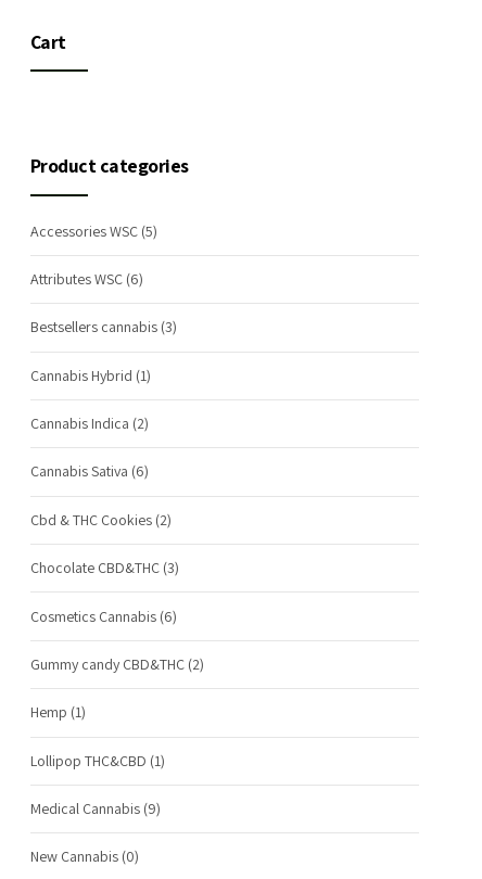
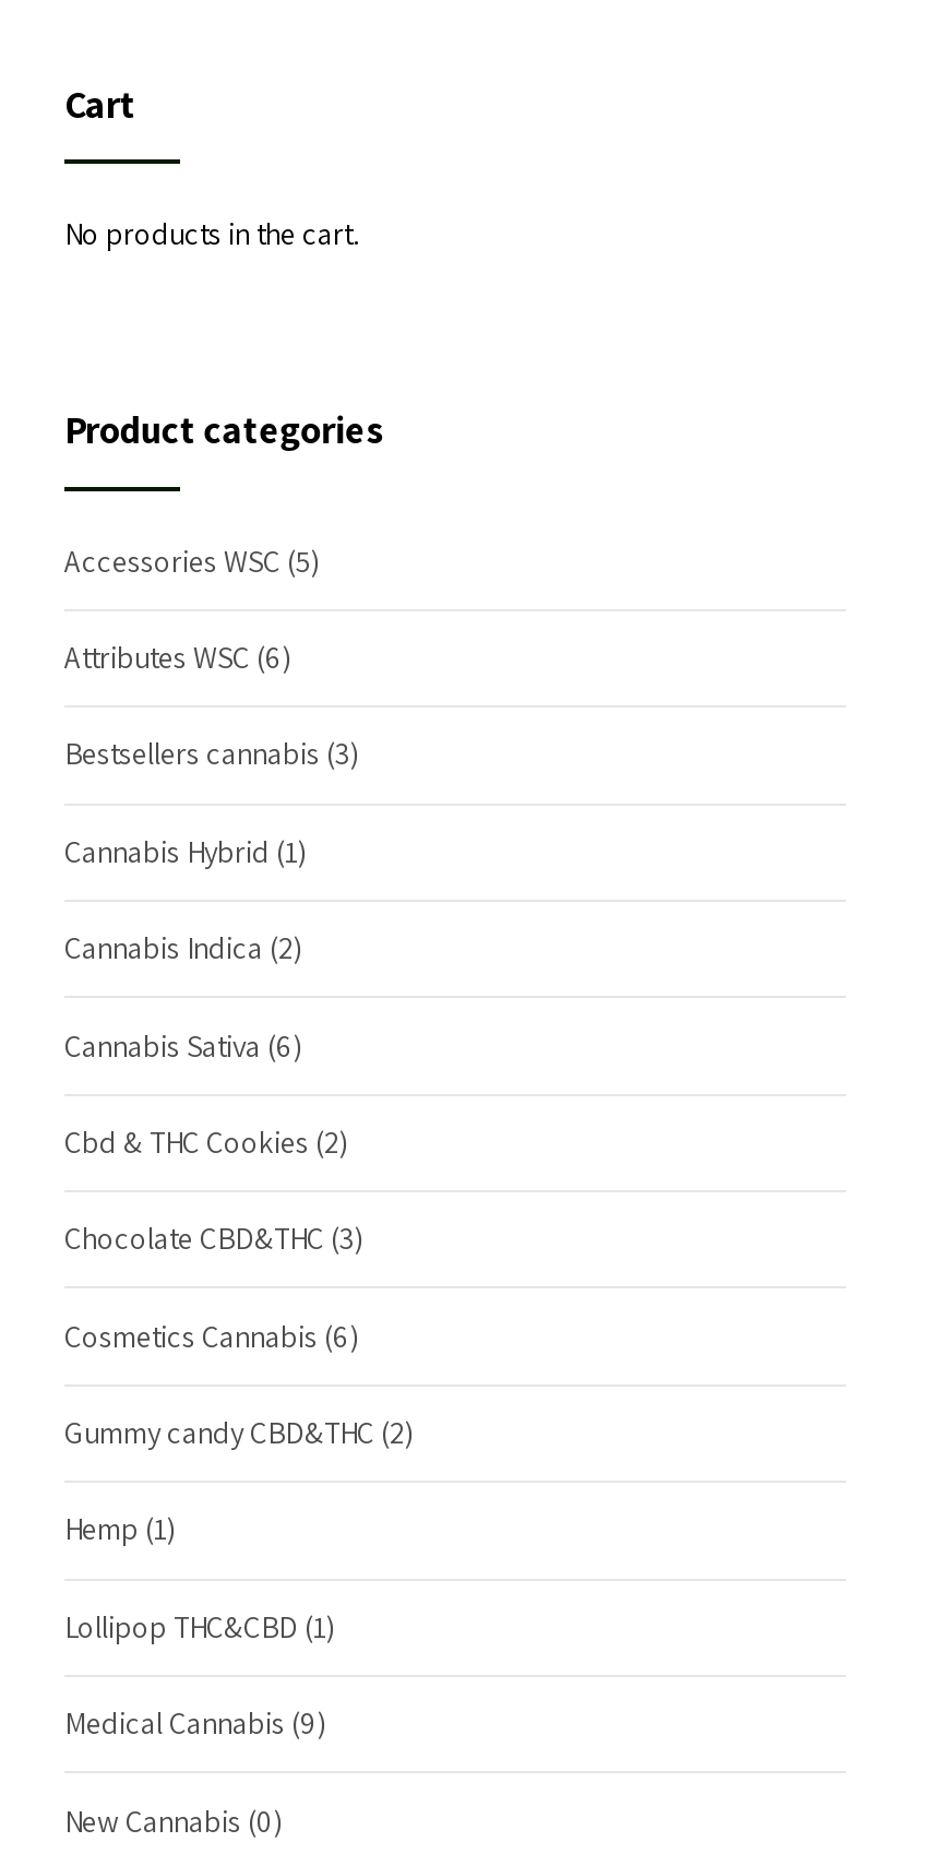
none -> [64,214,359,254] No products in the cart.

